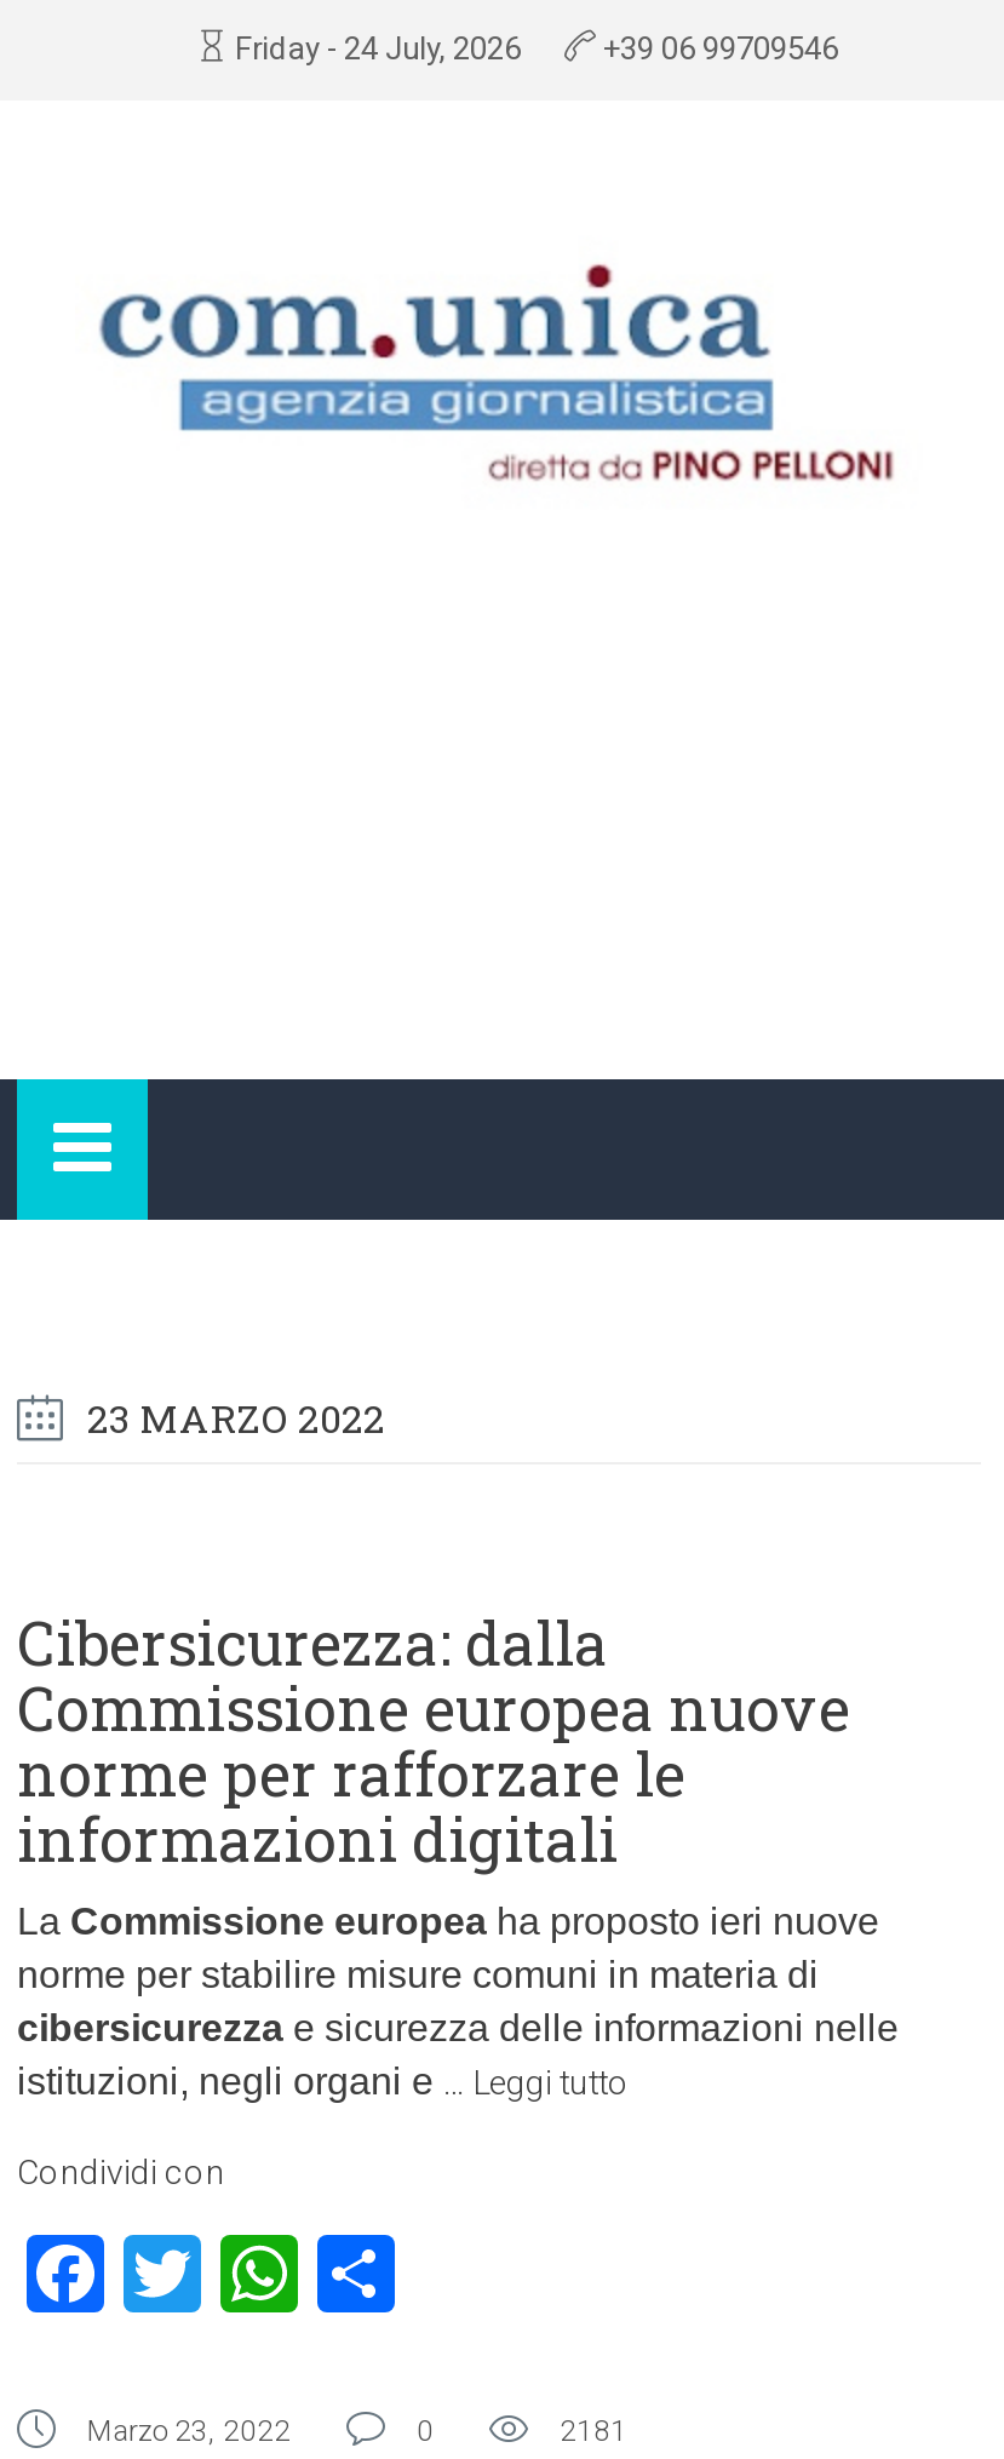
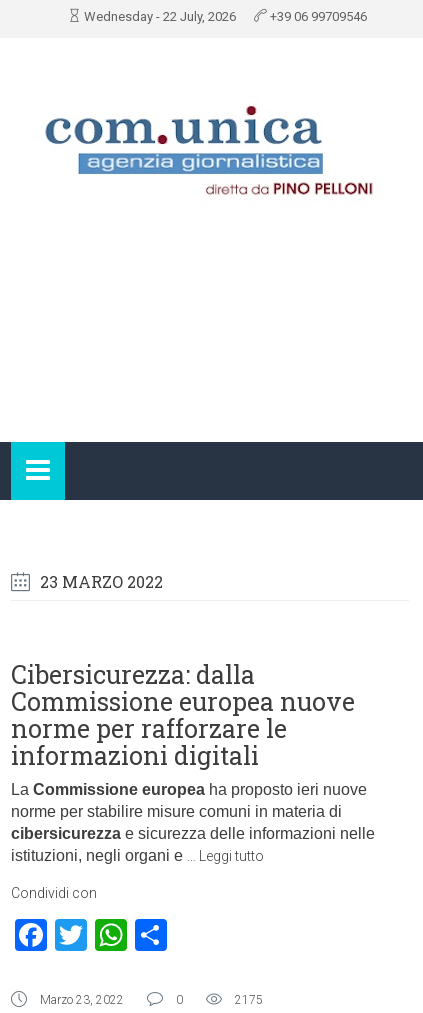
[235,30,521,67] Friday - 24 July, 2026 -> [84,9,236,24] Wednesday - 22 July, 2026
[560,2414,627,2448] 2181 -> [235,993,263,1007] 2175

